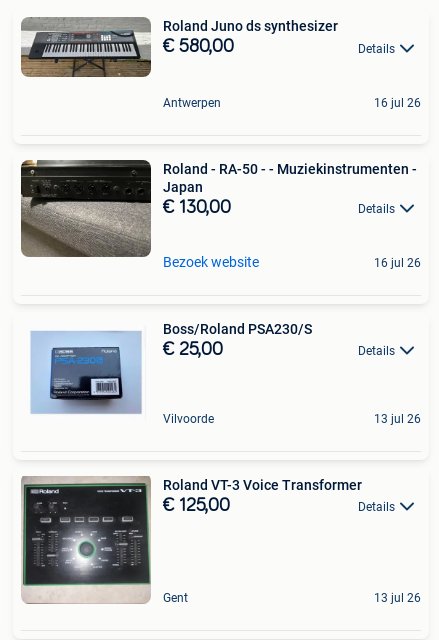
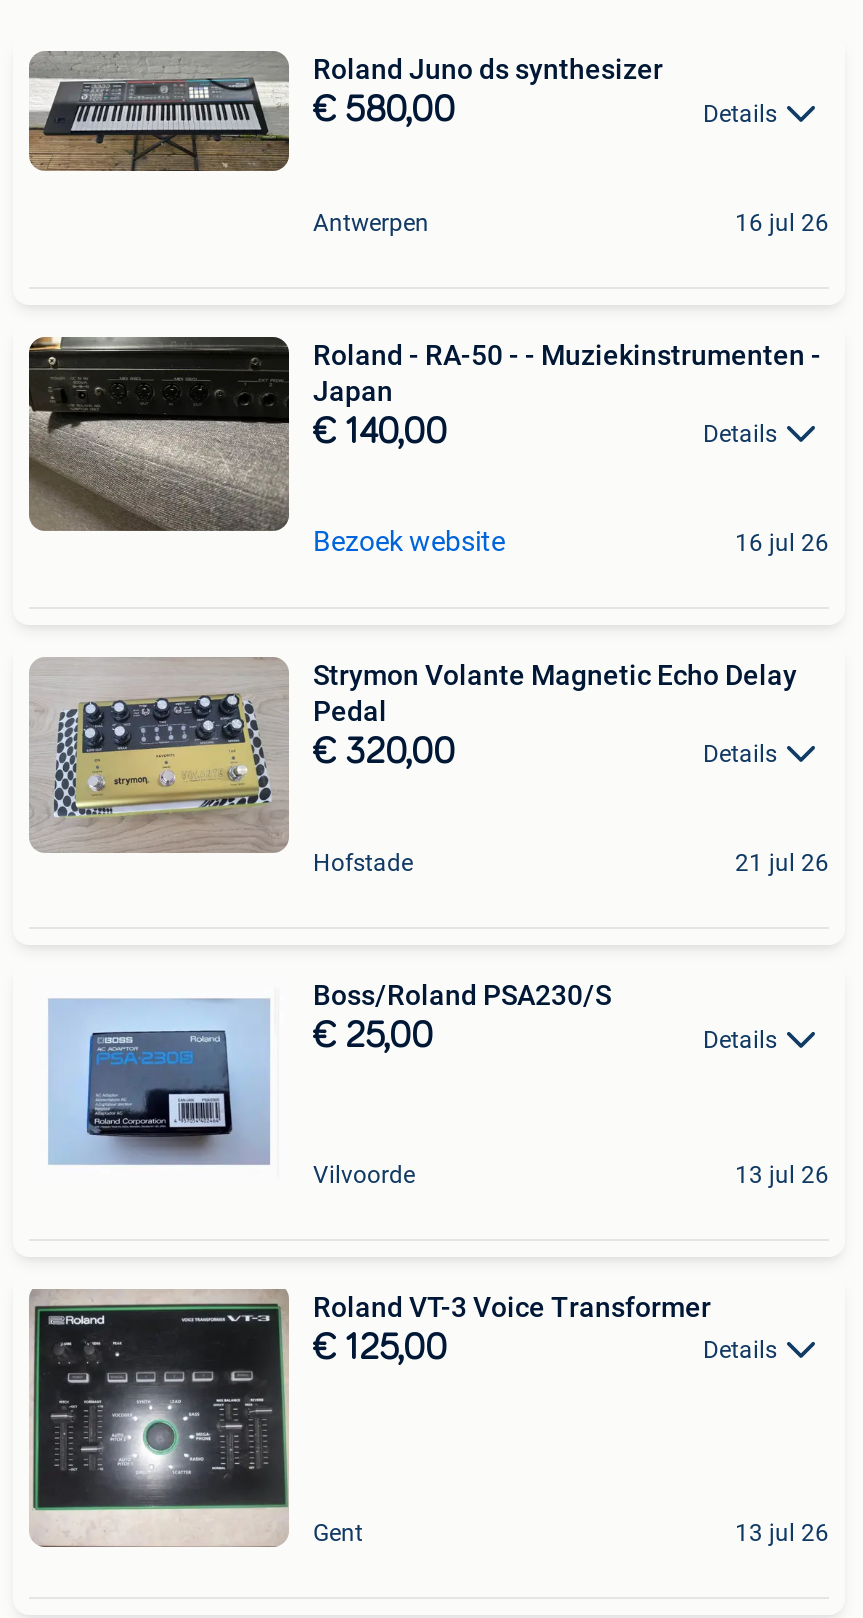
[163,199,231,217] € 130,00 -> [313,414,447,450] € 140,00
none -> [31,659,797,853] [image] | Strymon Volante Magnetic Echo Delay | Pedal | € 320,00 | Details
none -> [313,850,829,878] Hofstade | 21 jul 26

